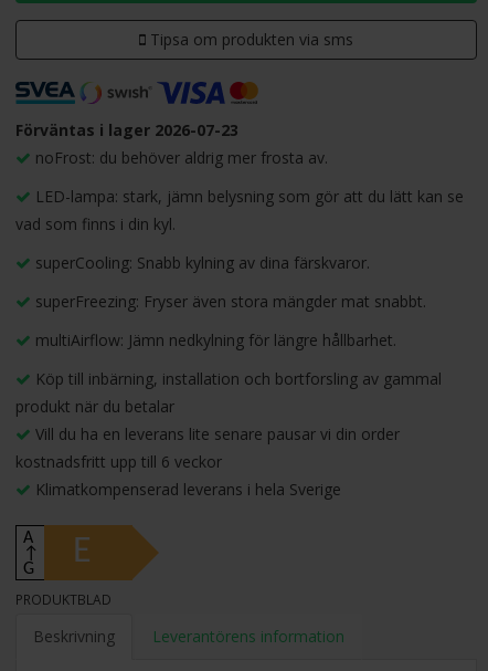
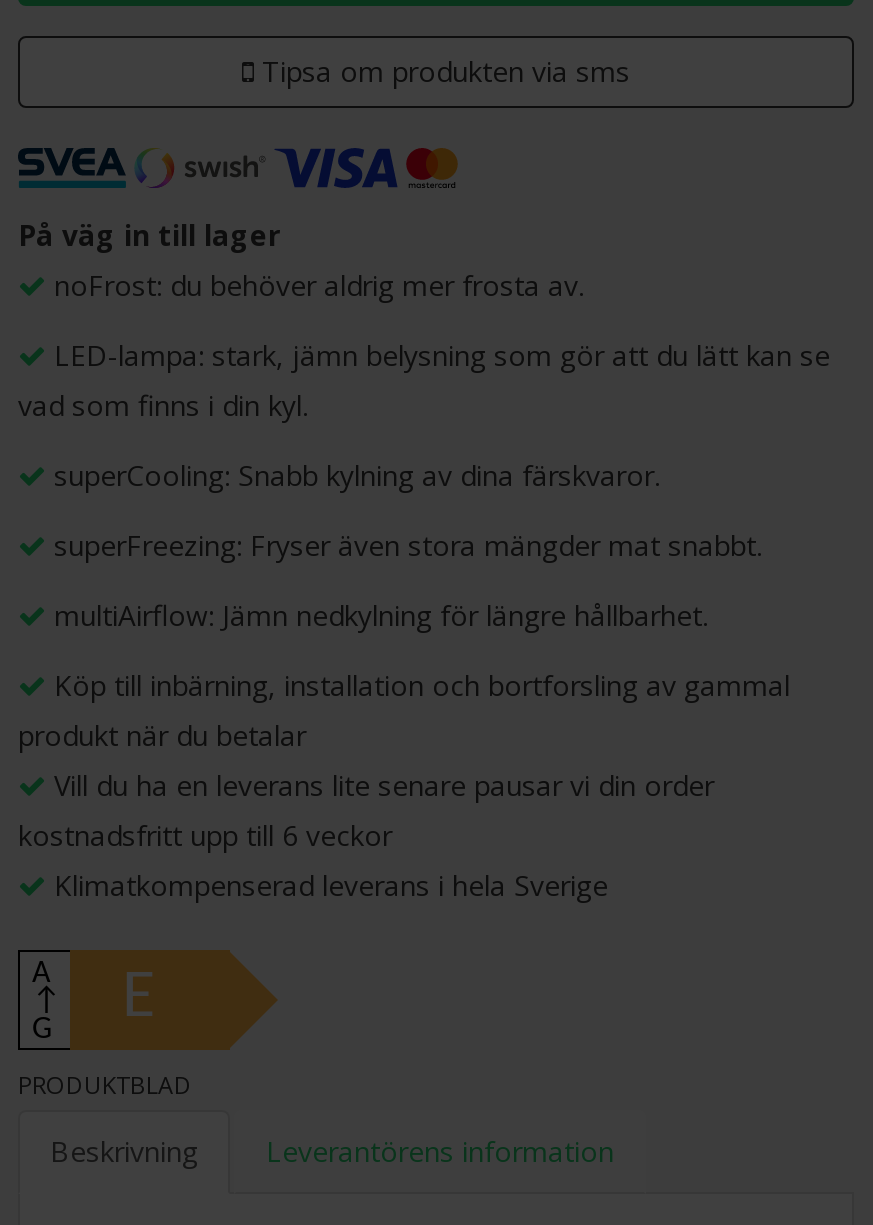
[15,119,238,140] Förväntas i lager 2026-07-23 -> [18,216,280,254] På väg in till lager

